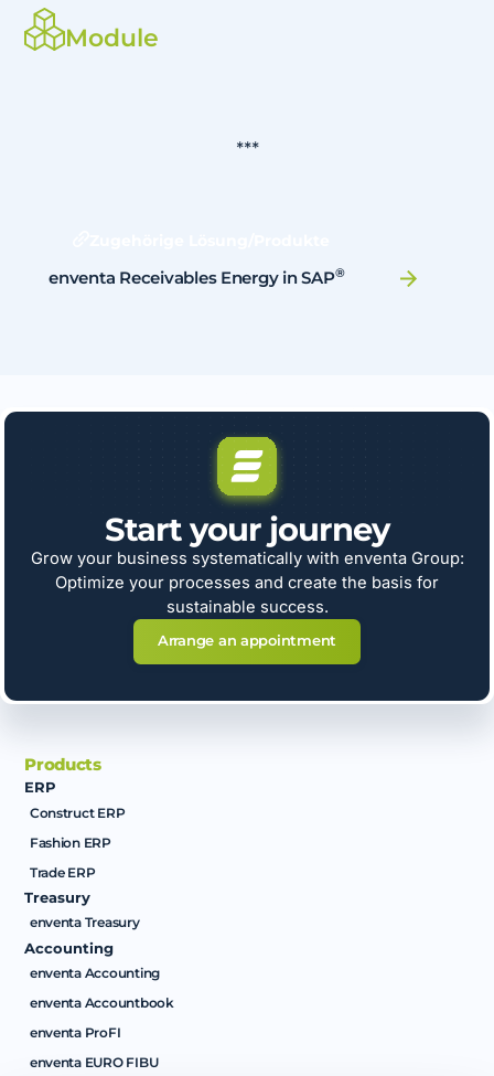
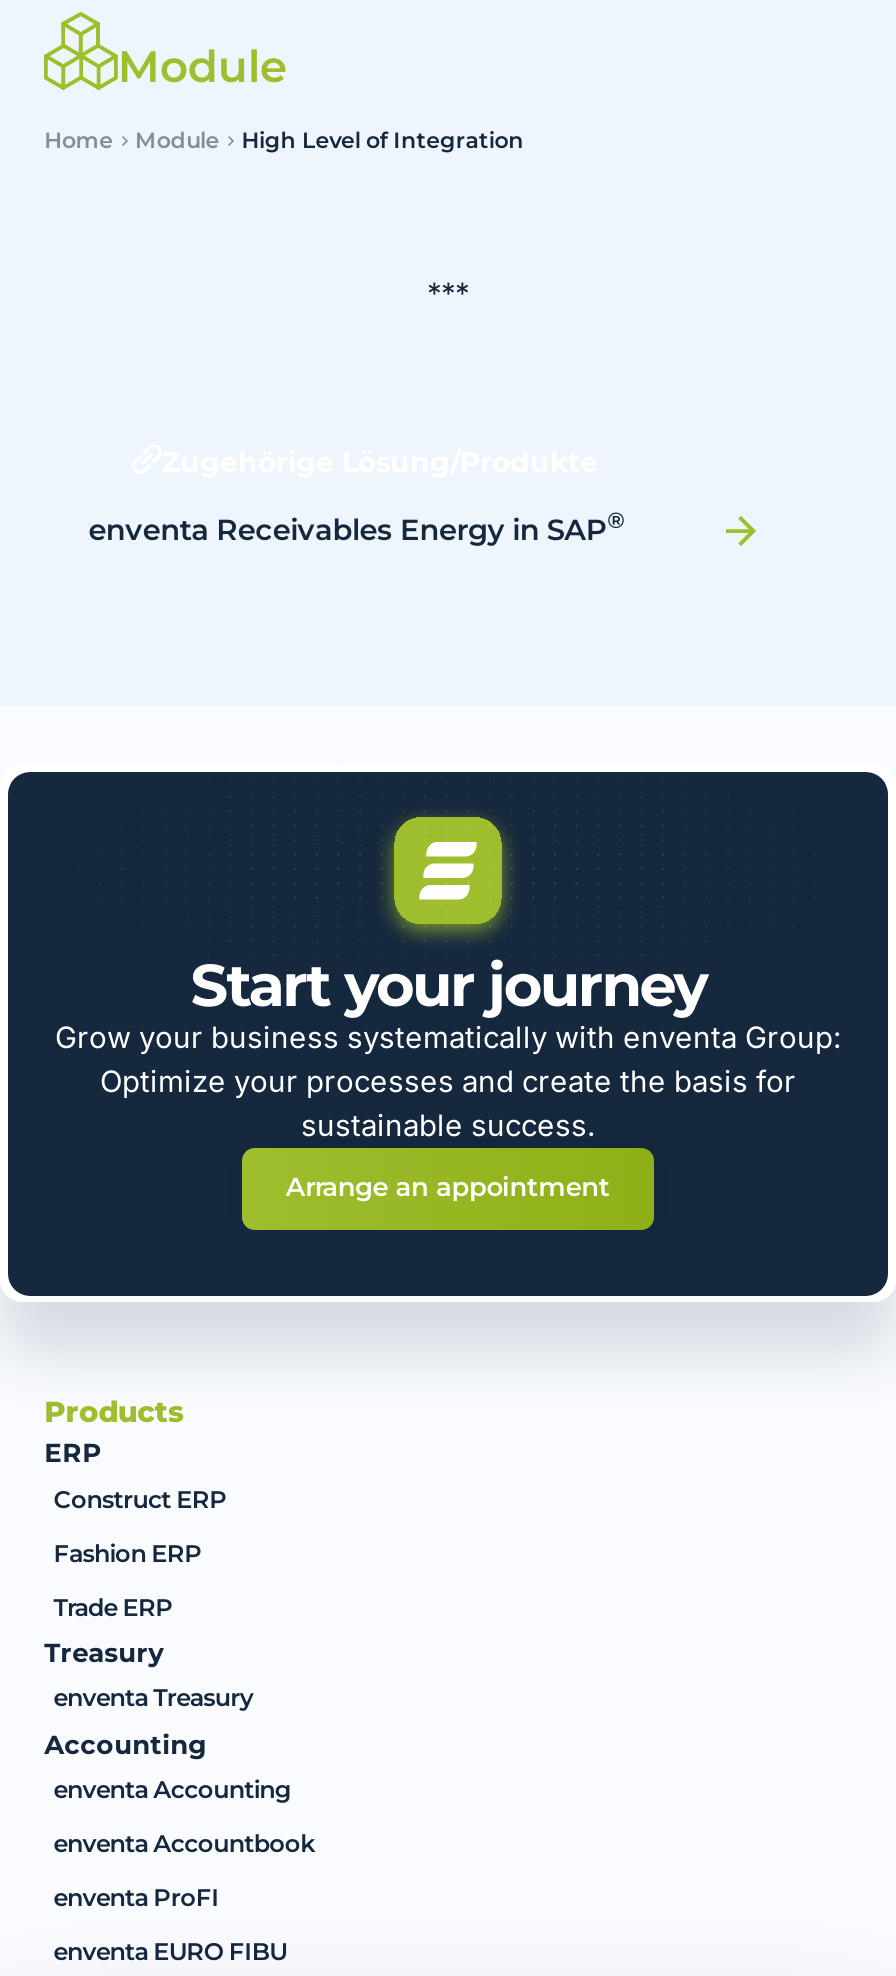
none -> [44,126,524,154] Home | Module | High Level of Integration

